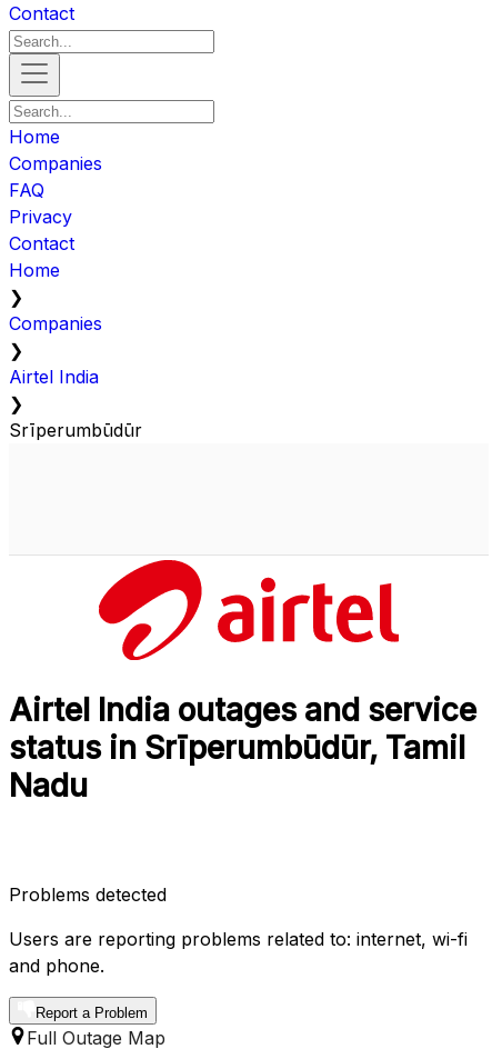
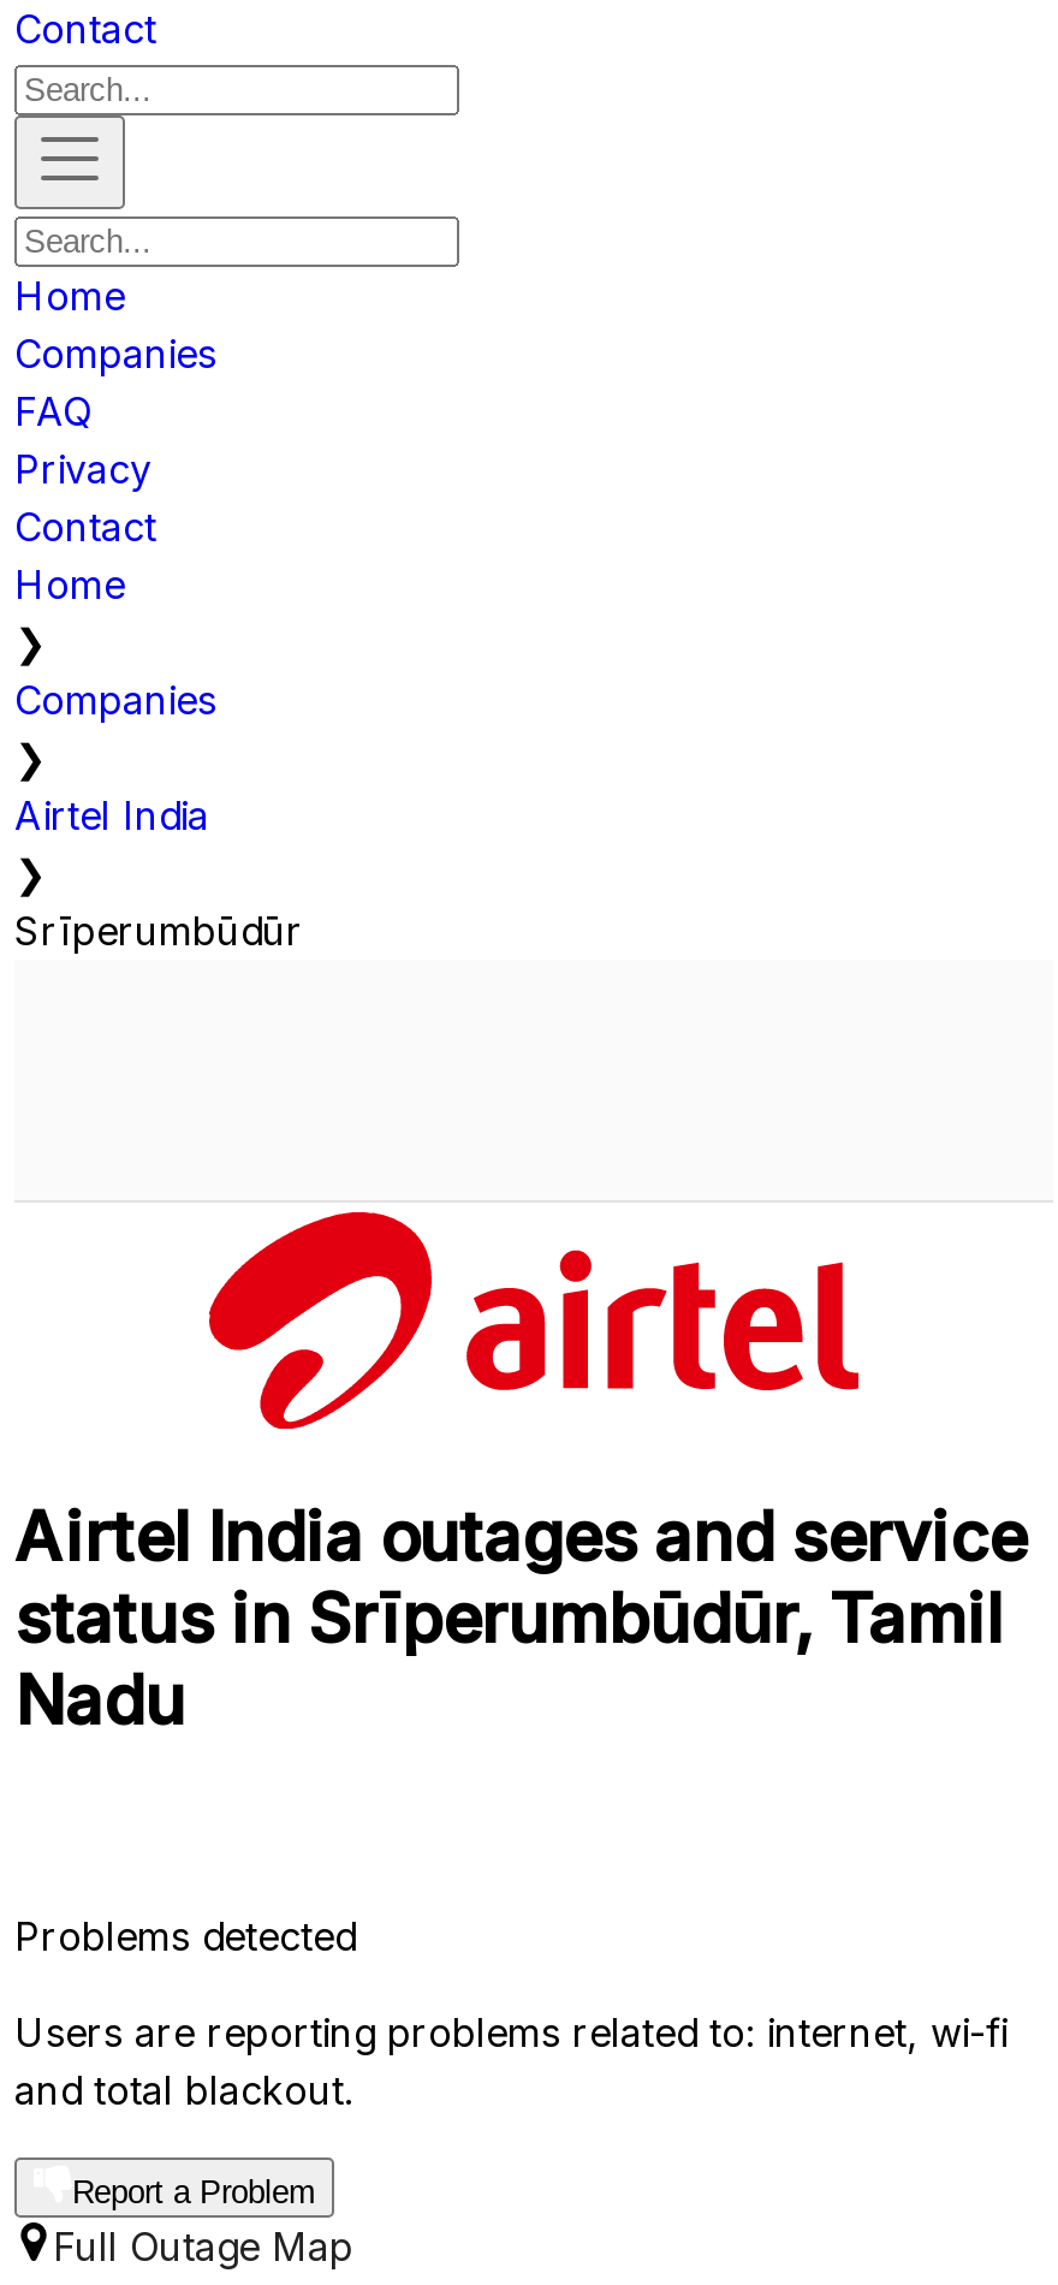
[9,955,104,977] and phone. -> [14,2067,353,2115] and total blackout.

